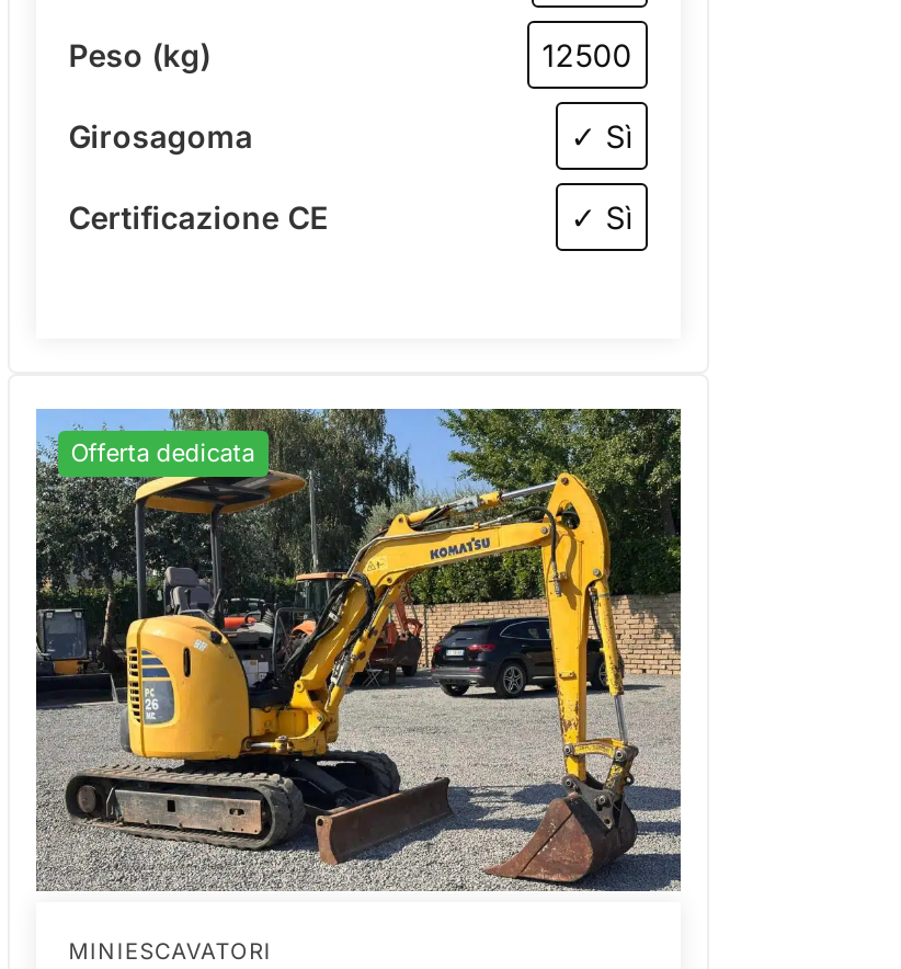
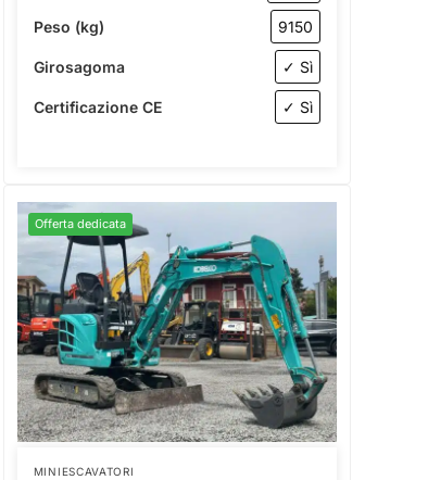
[542,36,632,73] 12500 -> [278,18,313,36] 9150
[34,408,683,892] [image] -> [16,203,338,442] [image]

